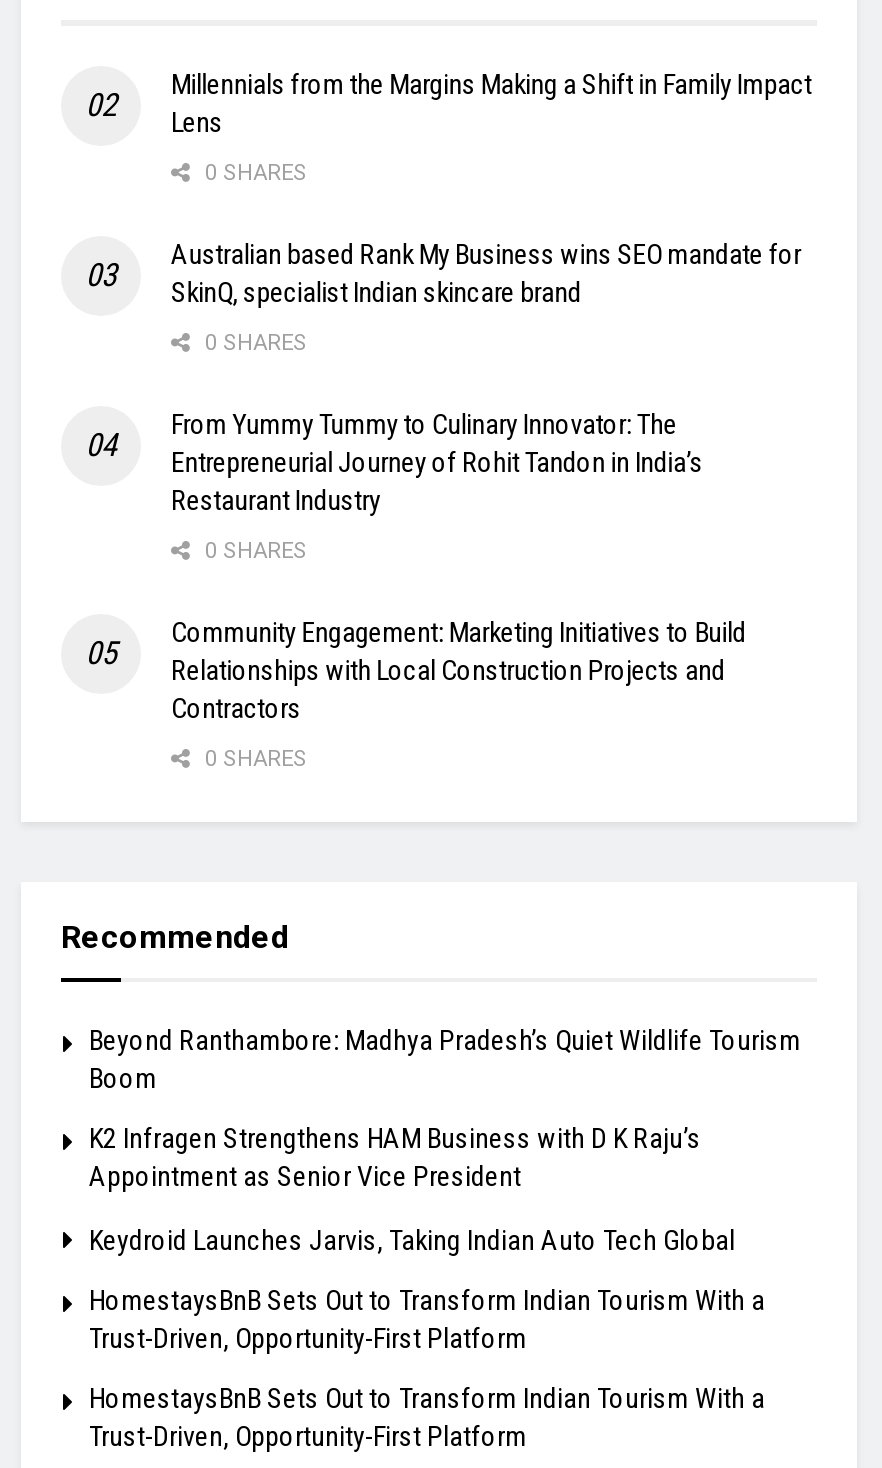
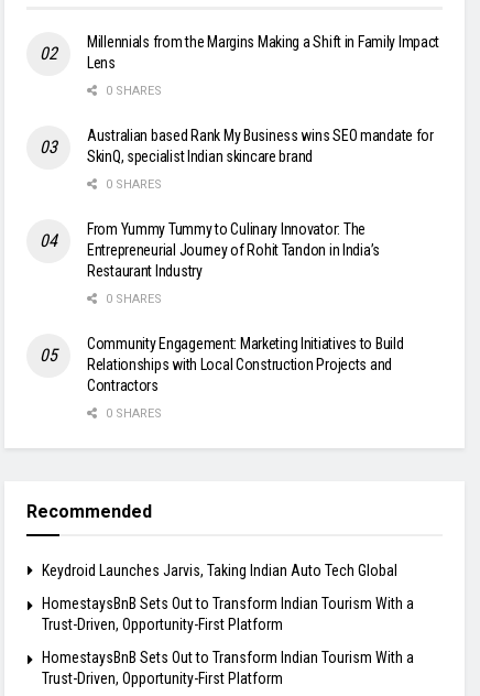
[89,1025,801,1193] Beyond Ranthambore: Madhya Pradesh’s Quiet Wildlife Tourism | Boom | K2 Infragen Strengthens HAM Business with D K Raju’s | Appointment as Senior Vice President -> none

